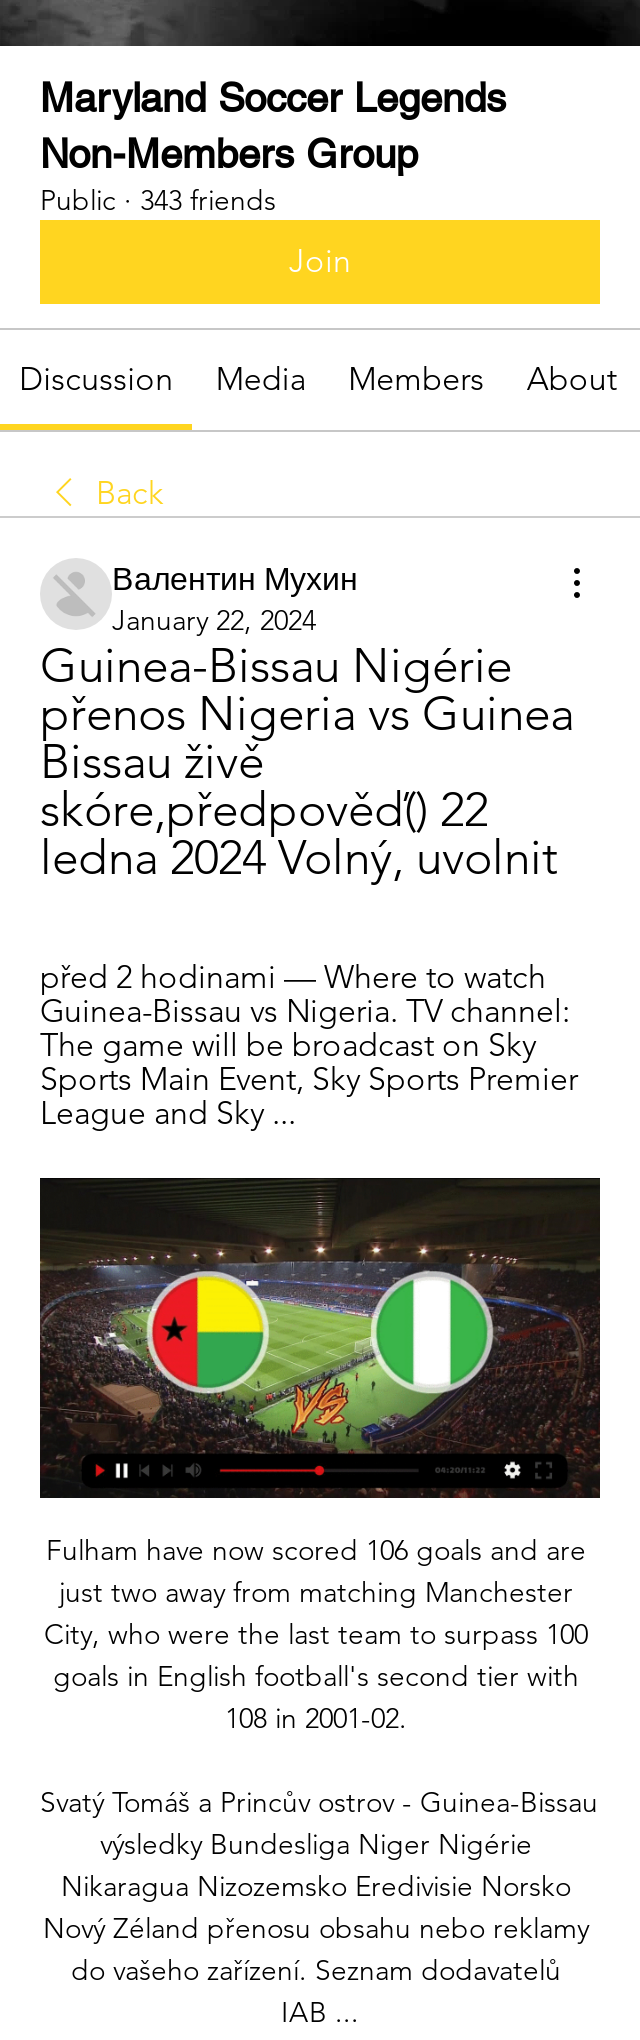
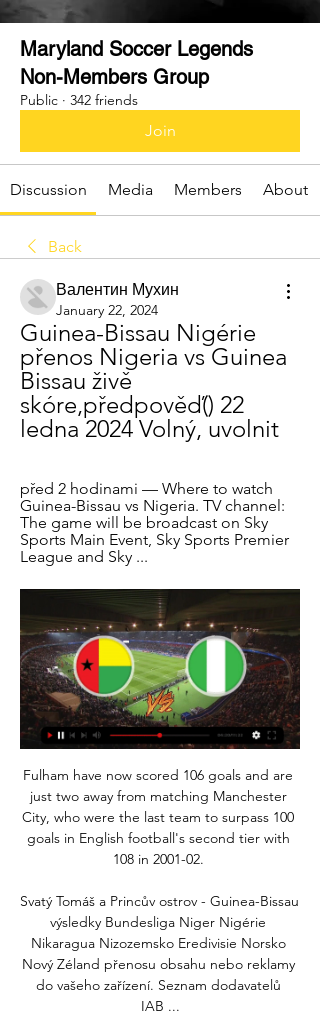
[40,182,276,218] Public · 343 friends -> [20,91,138,109] Public · 342 friends

